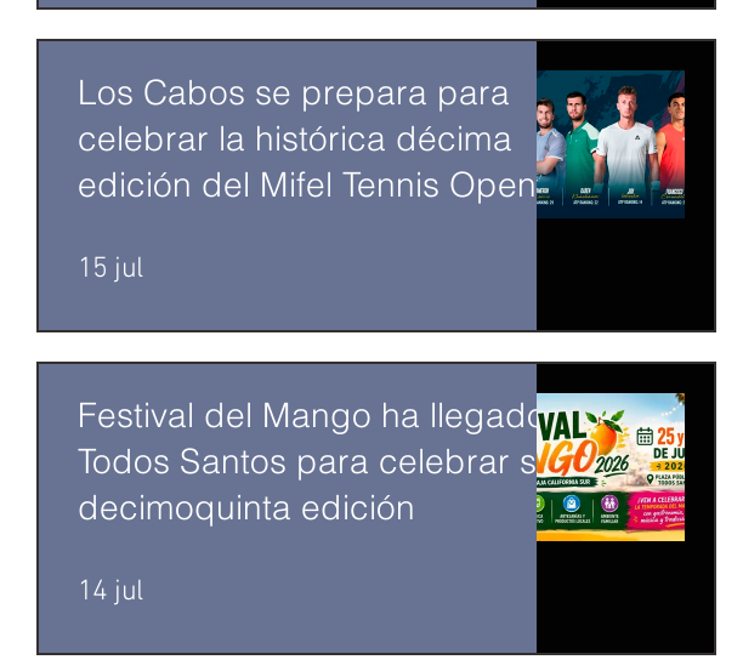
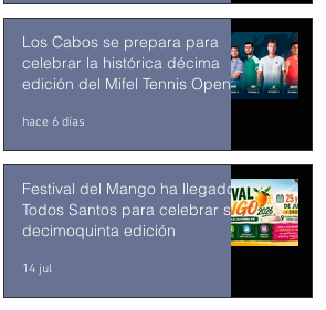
[78,252,143,286] 15 jul -> [22,115,85,130] hace 6 días

